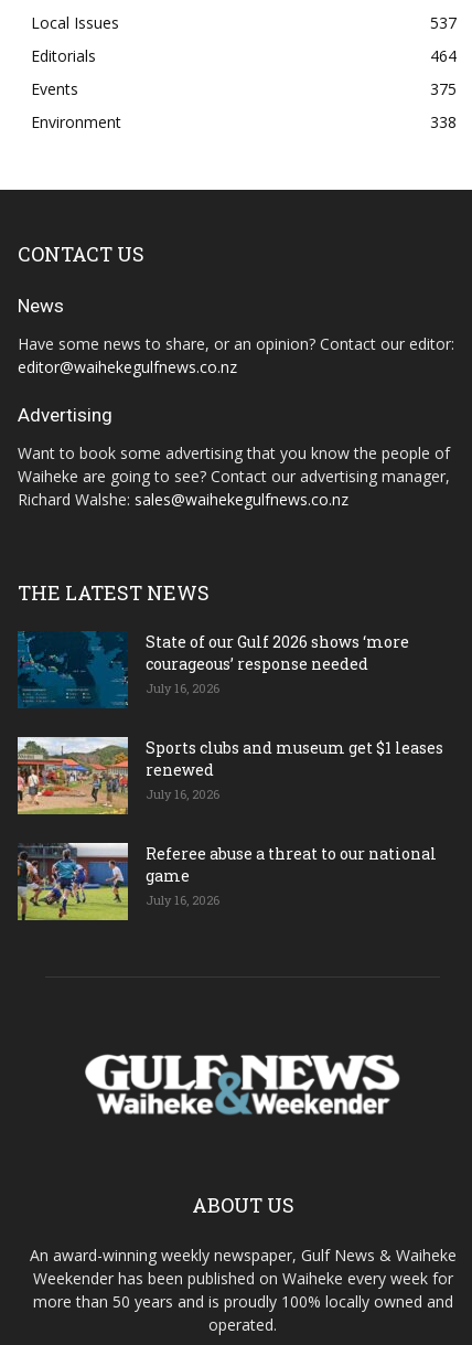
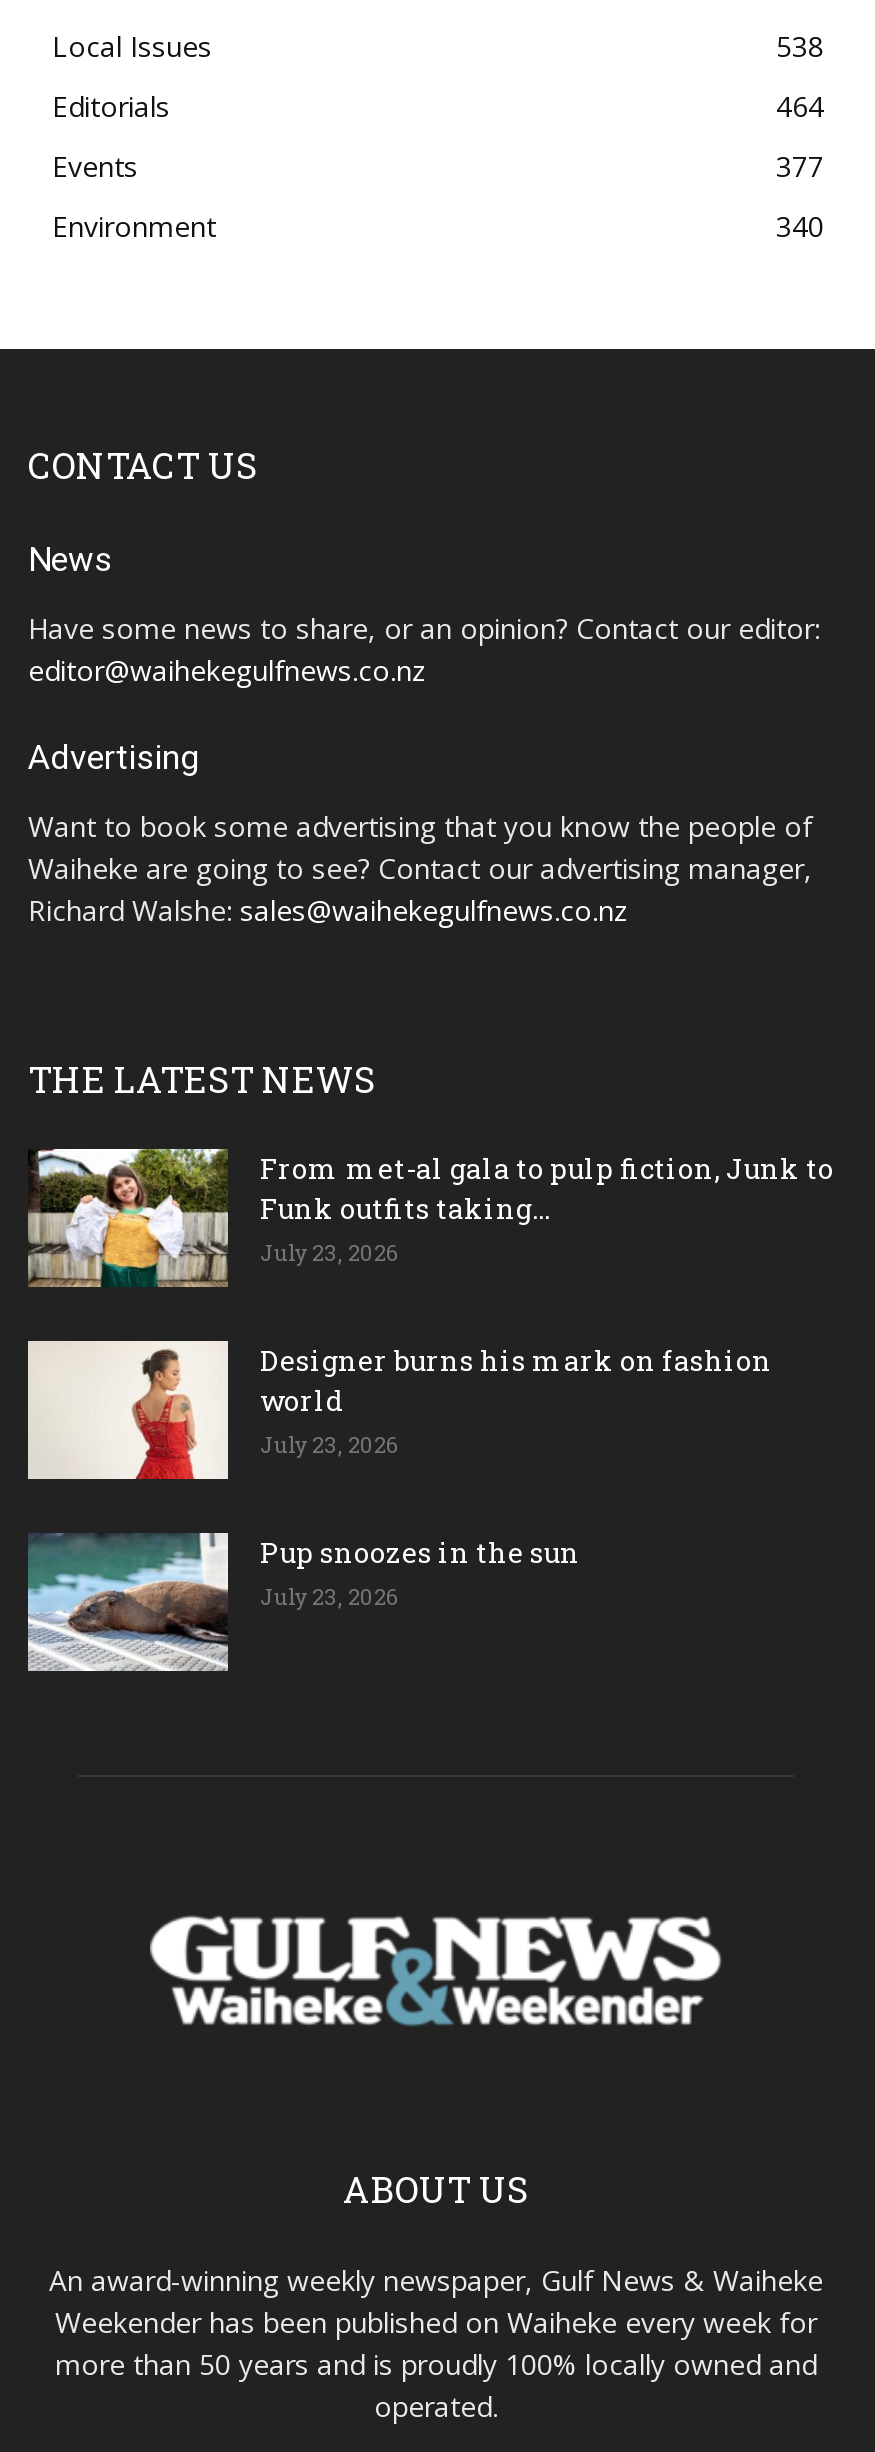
[430,12,457,33] 537 -> [776,27,824,65] 538
[430,78,457,99] 375 -> [776,147,824,185] 377
[430,111,457,132] 338 -> [776,207,824,245] 340
[17,631,409,708] [image] | State of our Gulf 2026 shows ‘more | courageous’ response needed | July 16, 2026 -> [26,1147,834,1289] [image] | From met-al gala to pulp fiction, Junk to | Funk outfits taking... | July 23, 2026
[17,737,443,815] [image] | Sports clubs and museum get $1 leases | renewed | July 16, 2026 -> [26,1341,772,1481] [image] | Designer burns his mark on fashion | world | July 23, 2026
[17,842,437,921] [image] | Referee abuse a threat to our national | game | July 16, 2026 -> [26,1533,580,1673] [image] | Pup snoozes in the sun | July 23, 2026

